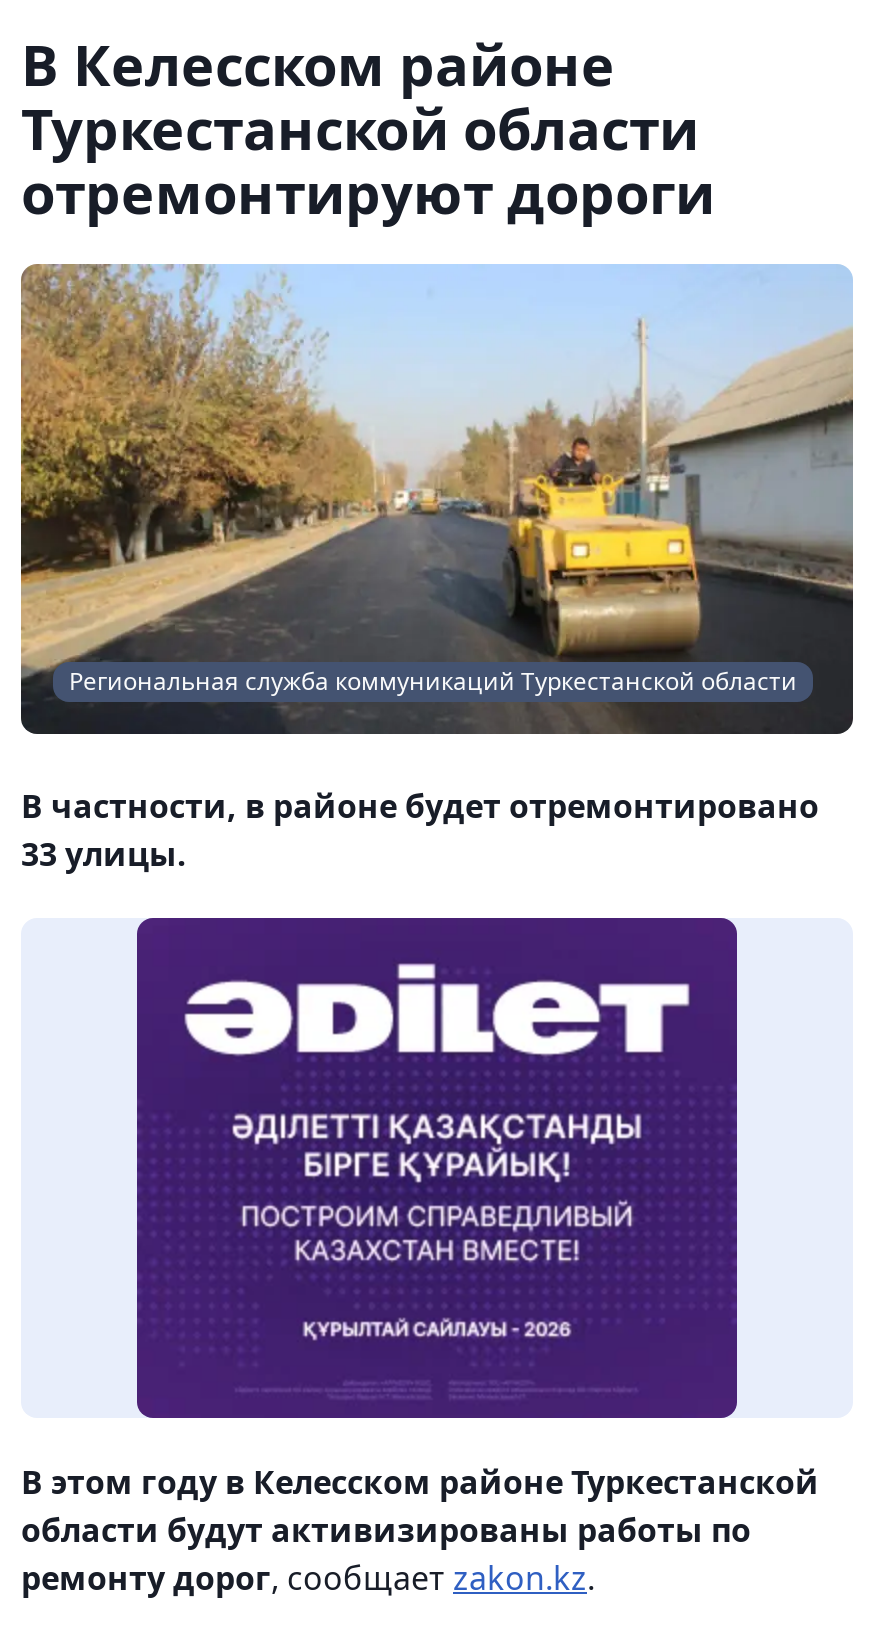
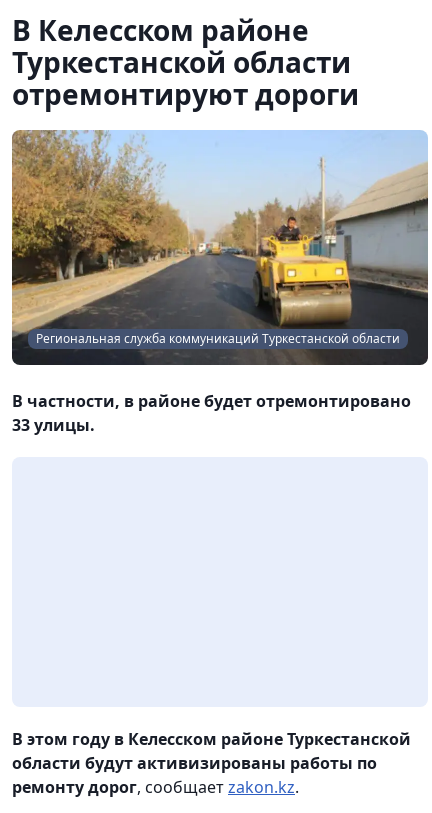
[135,916,739,1420] [image] -> none

